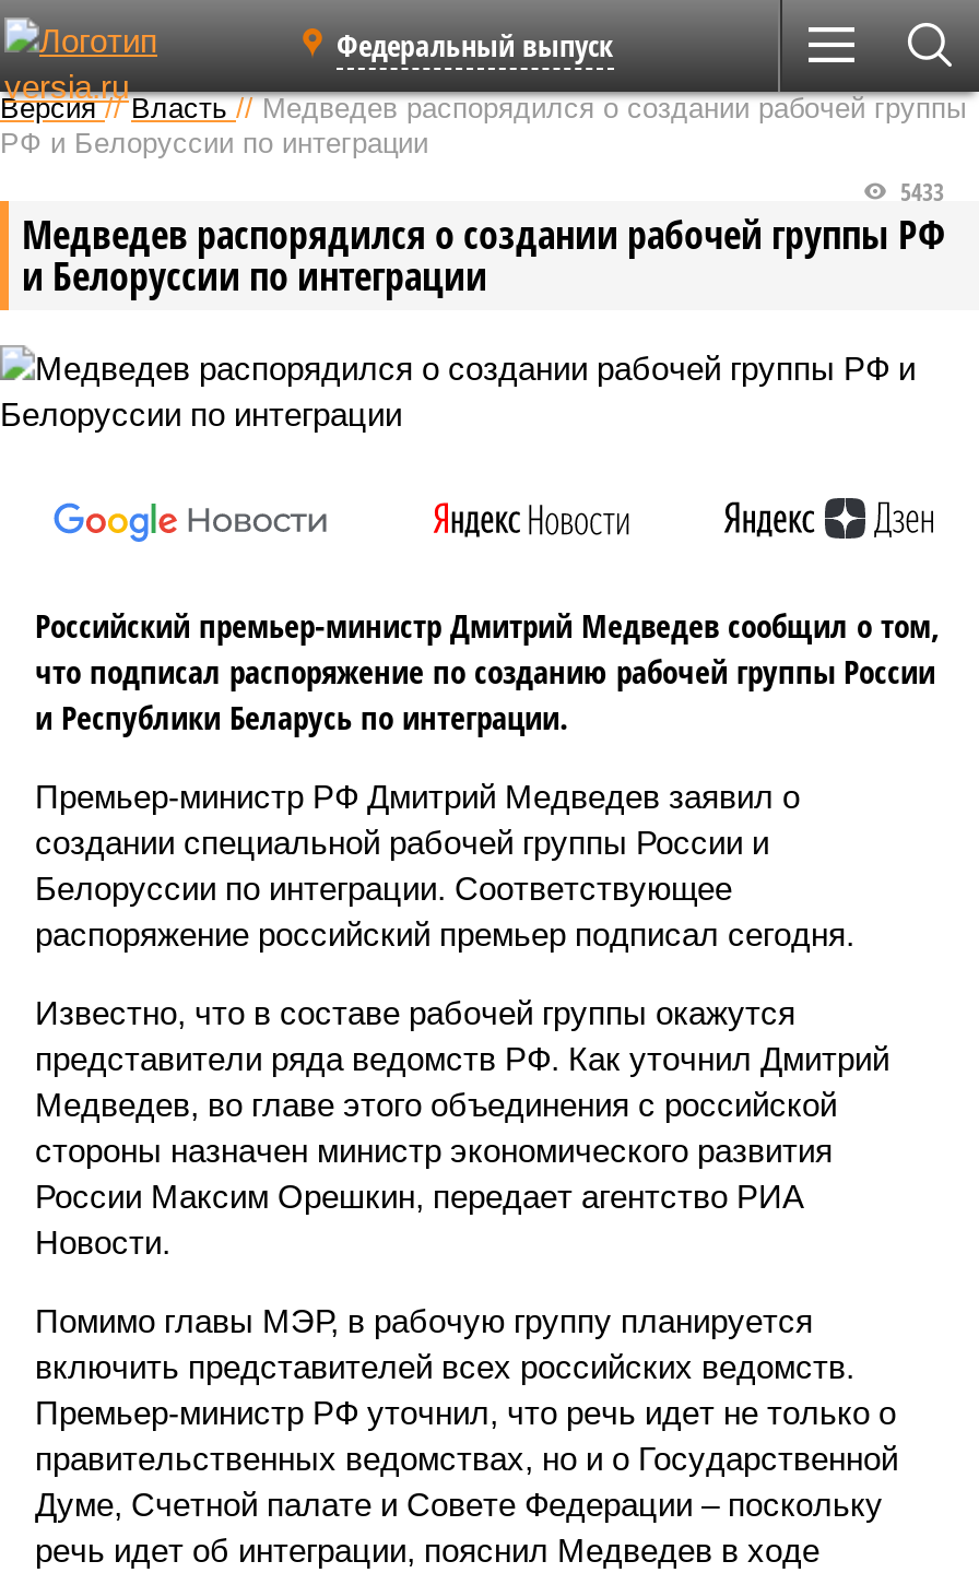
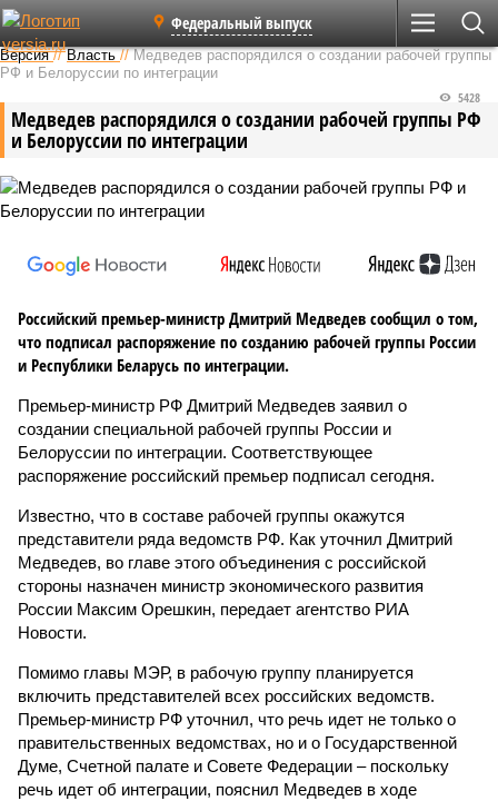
[894,175,944,208] 5433 -> [455,89,480,106] 5428

